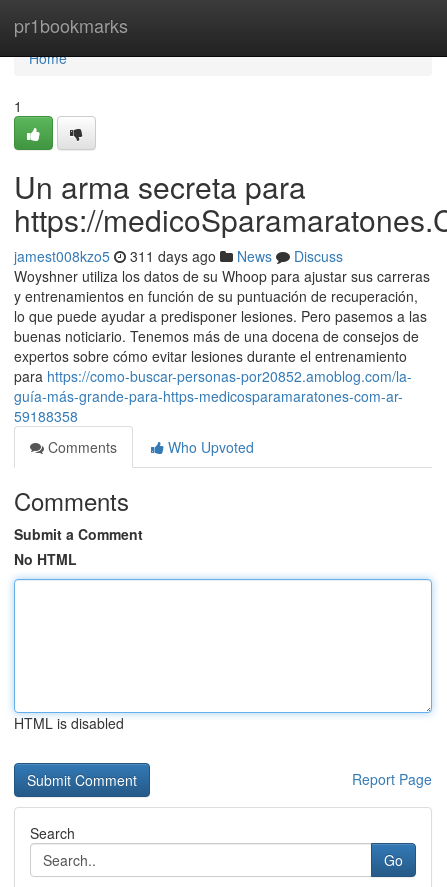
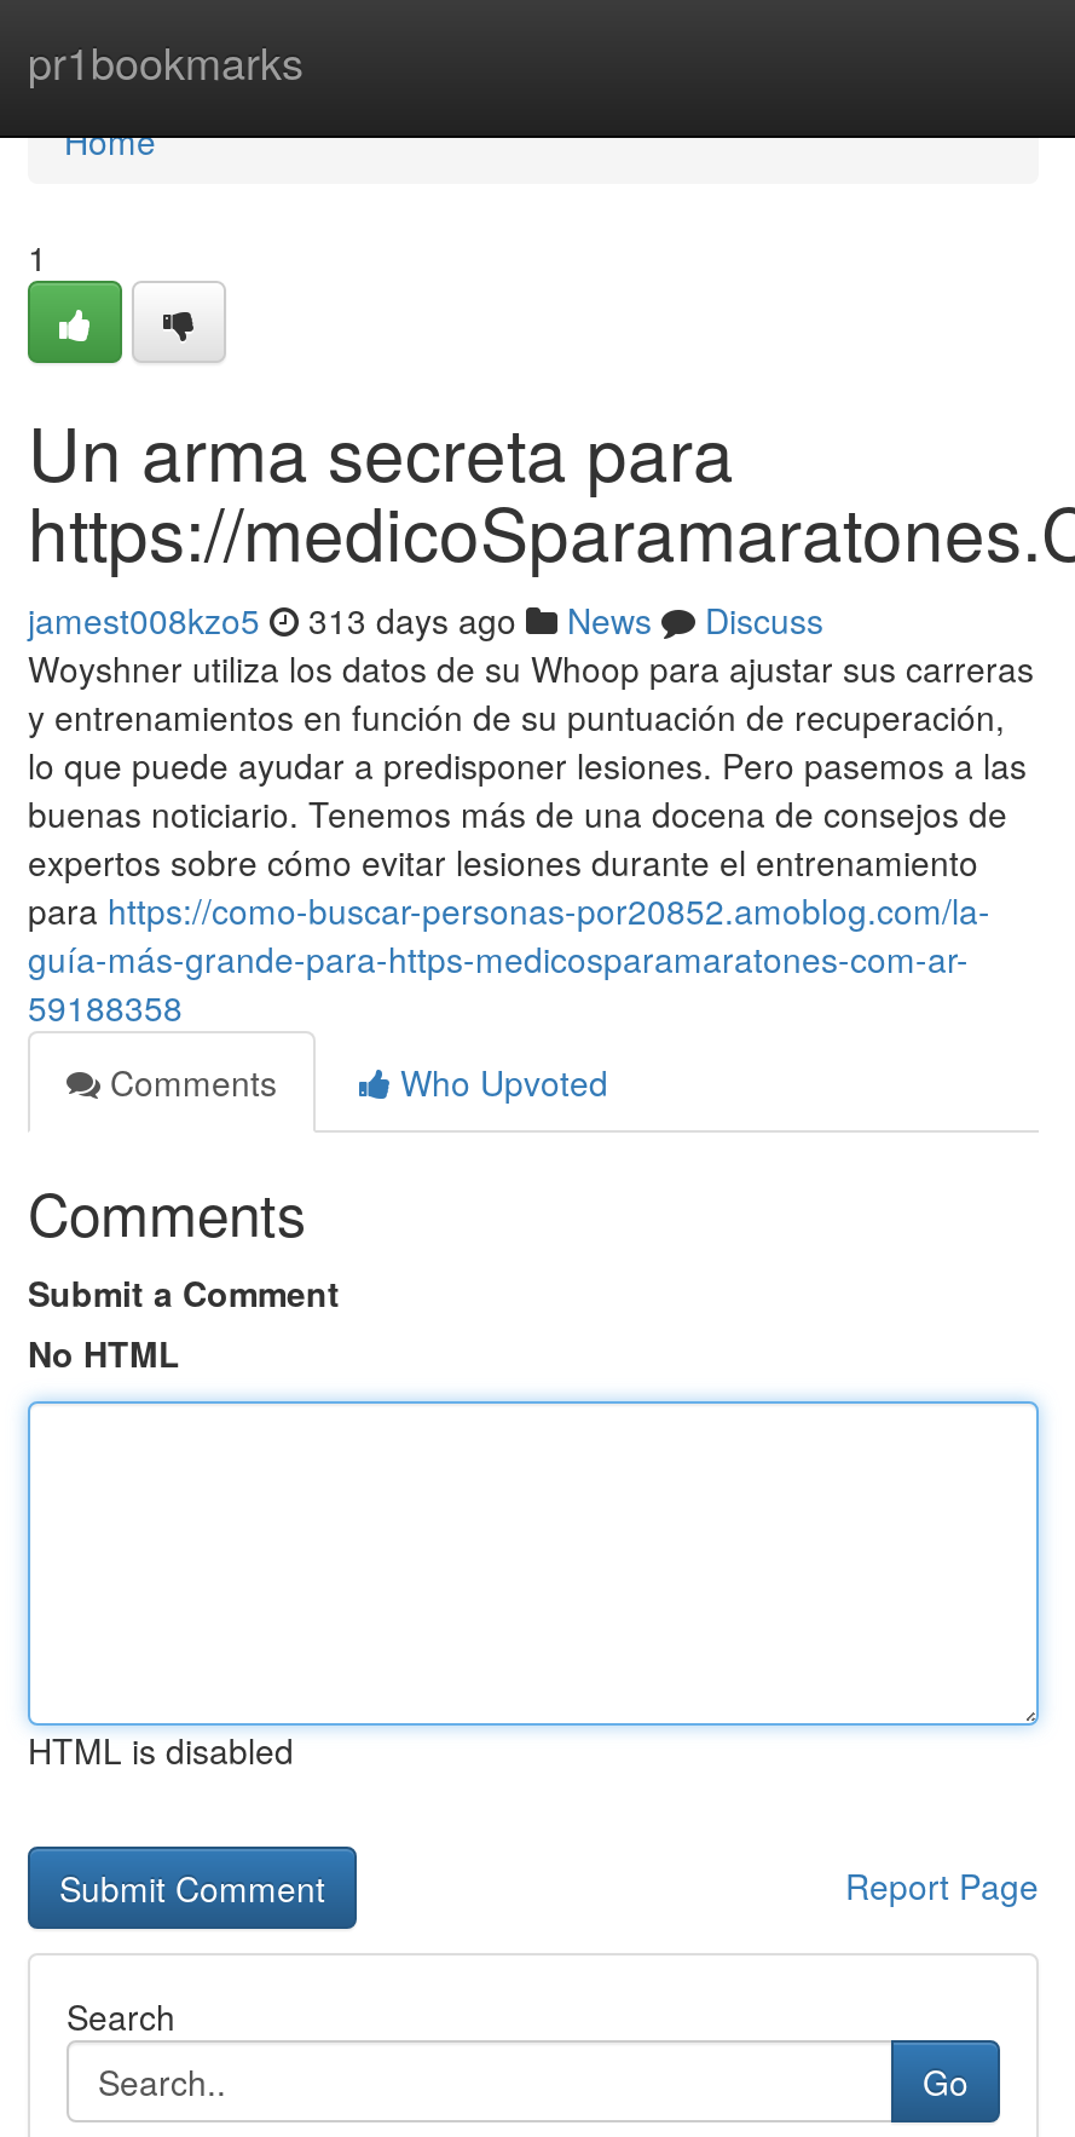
[14,246,343,266] jamest008kzo5 311 days ago News Discuss -> [28,595,823,644] jamest008kzo5 313 days ago News Discuss

